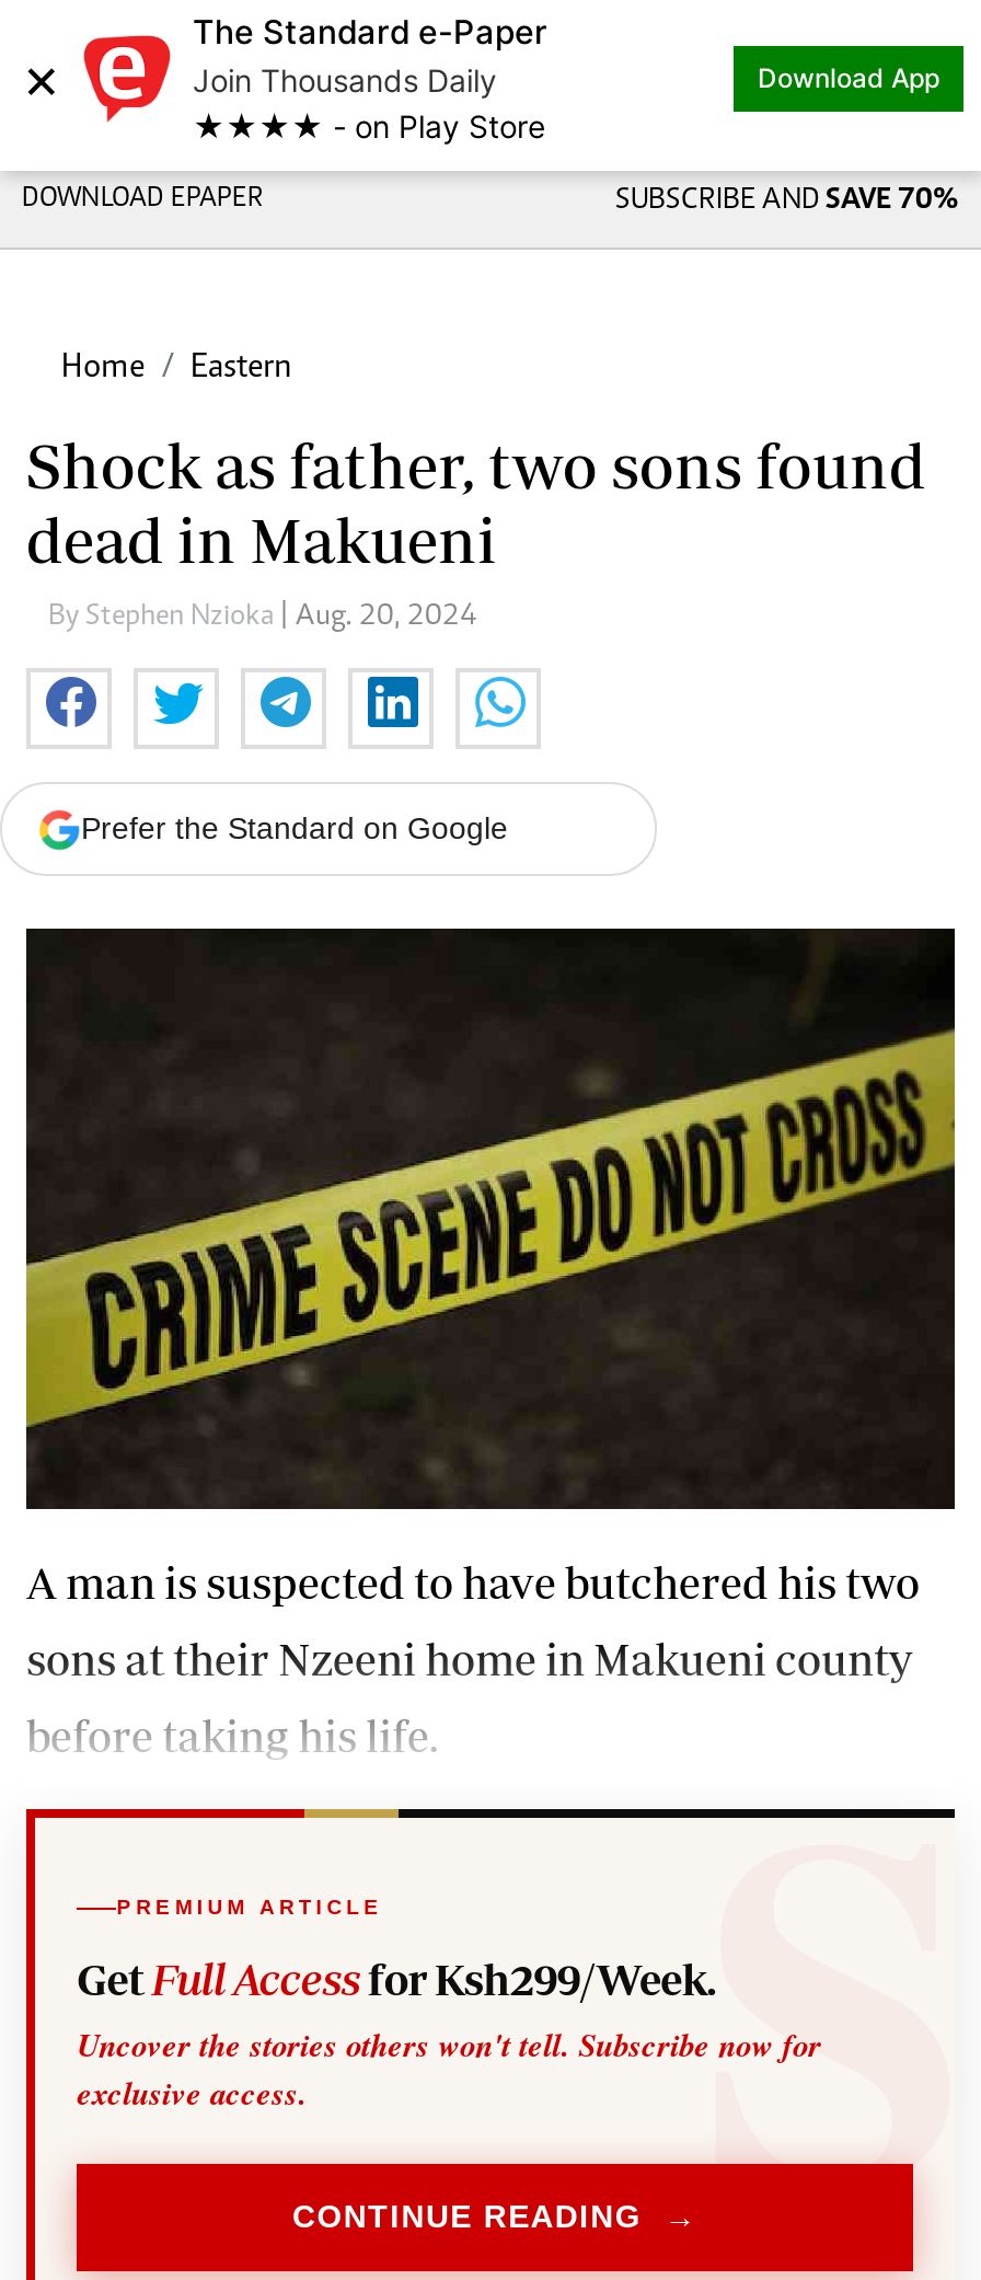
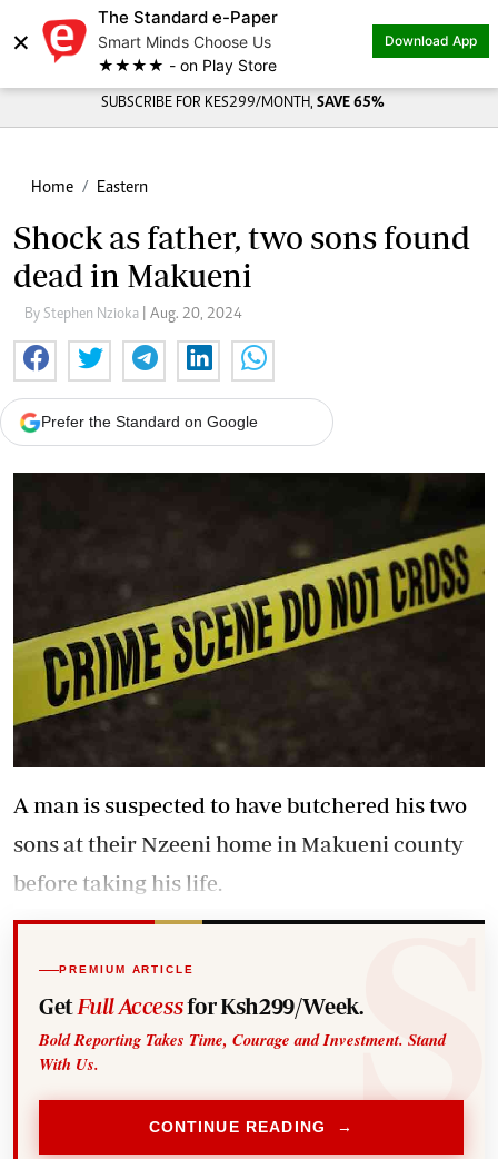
[193,61,497,99] Join Thousands Daily -> [98,32,271,51] Smart Minds Choose Us
[22,186,959,217] DOWNLOAD EPAPER | SUBSCRIBE AND SAVE 70% -> [101,96,384,111] SUBSCRIBE FOR KES299/MONTH, SAVE 65%
[77,2021,822,2115] Uncover the stories others won't tell. Subscribe now for | exclusive access. -> [39,1028,446,1075] Bold Reporting Takes Time, Courage and Investment. Stand | With Us.

